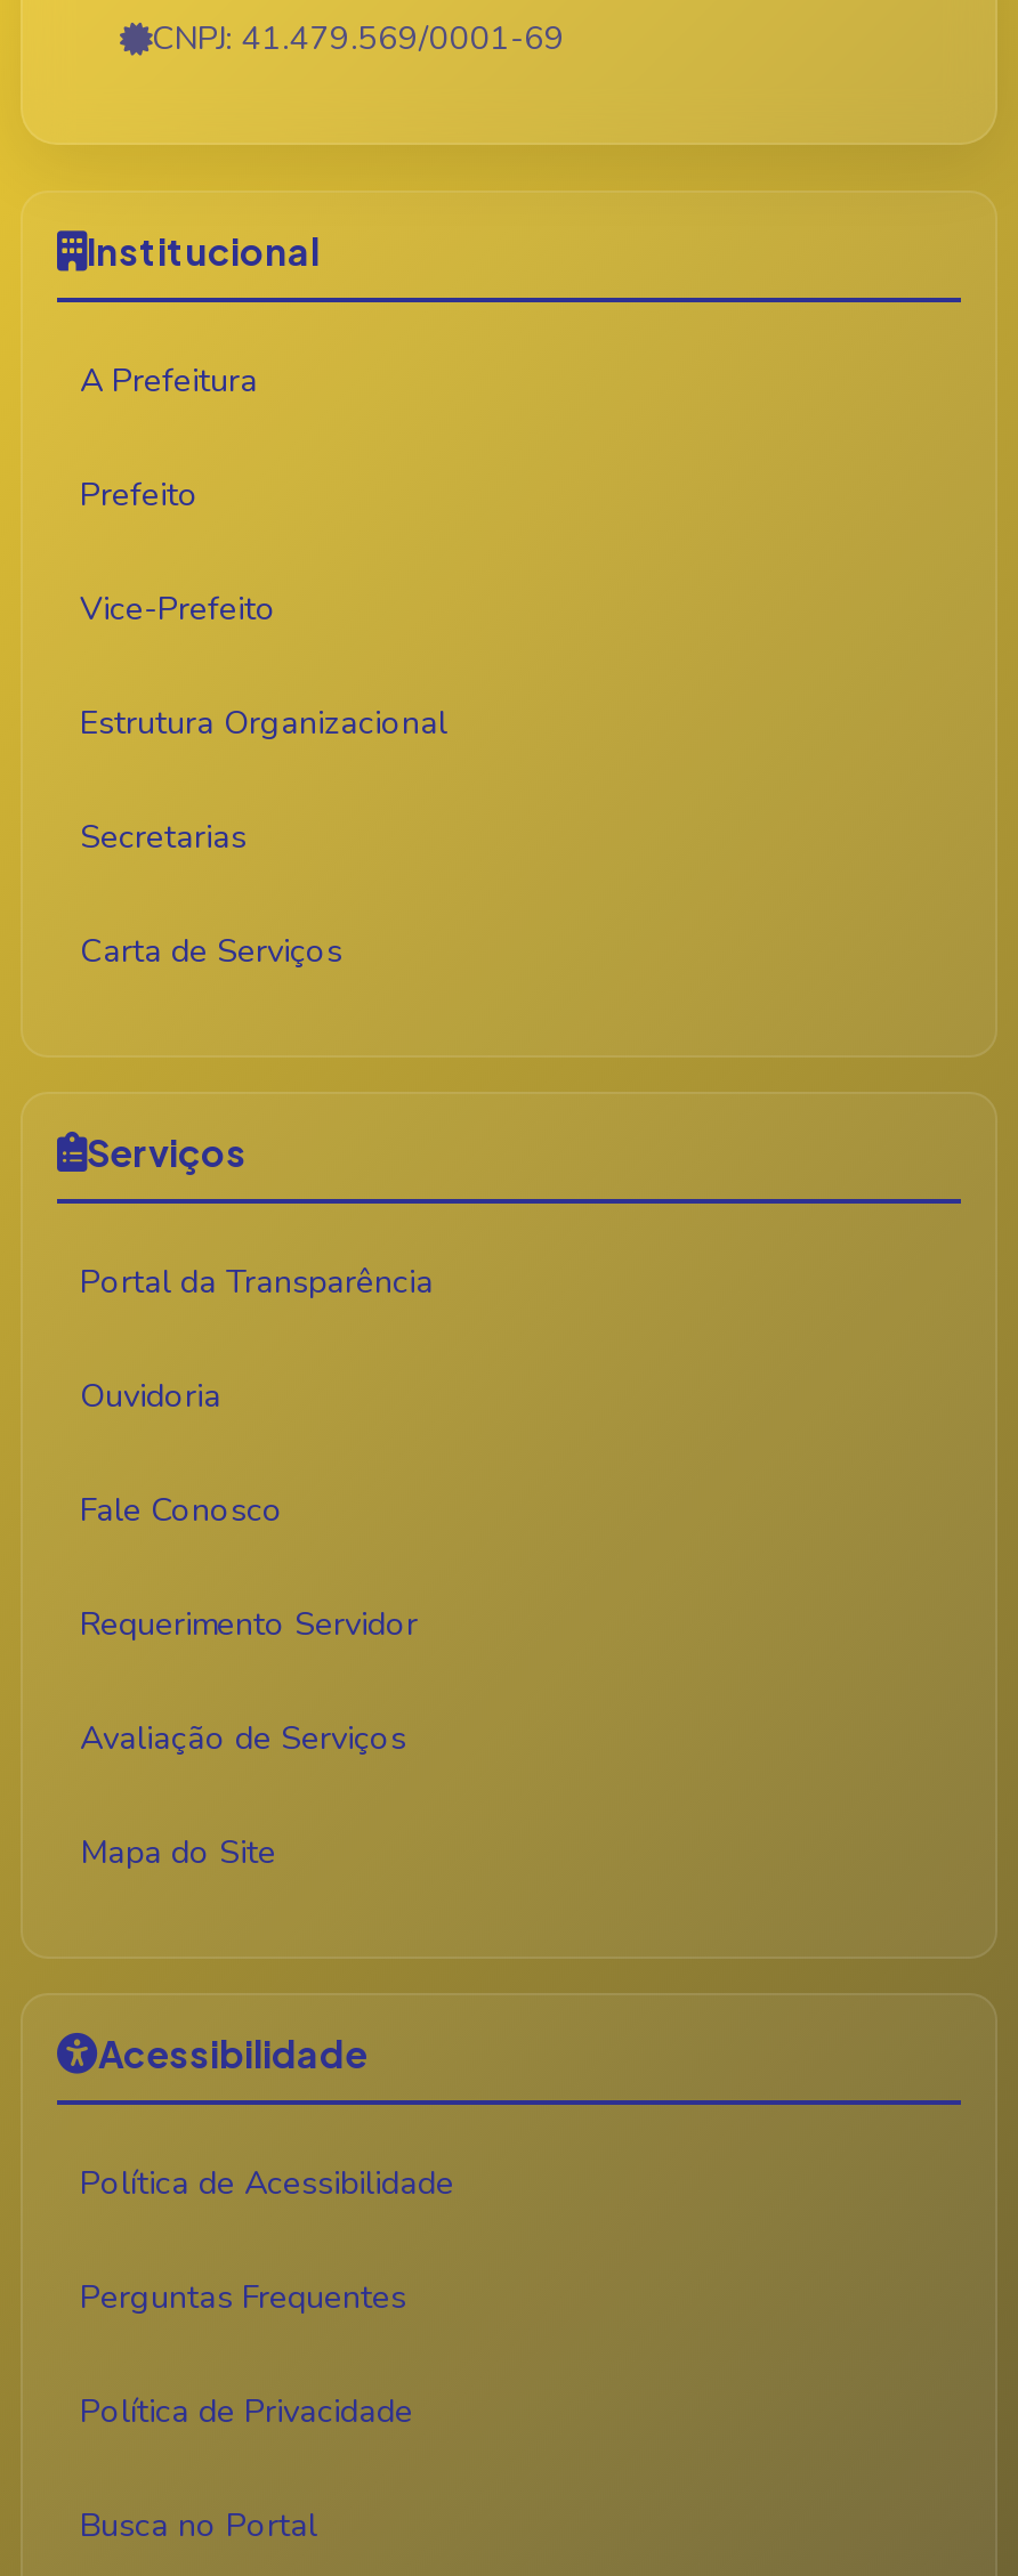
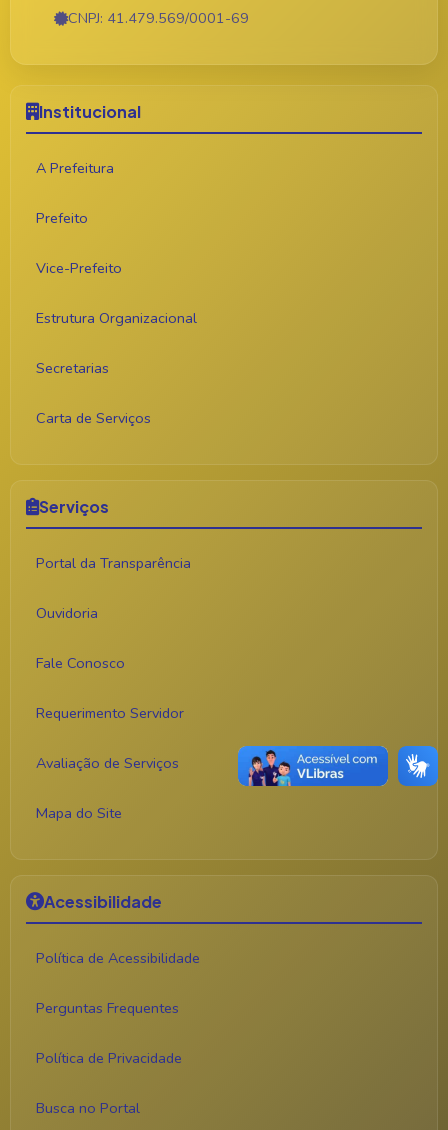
none -> [237,745,389,787] [image]
none -> [397,745,439,787] [image]

